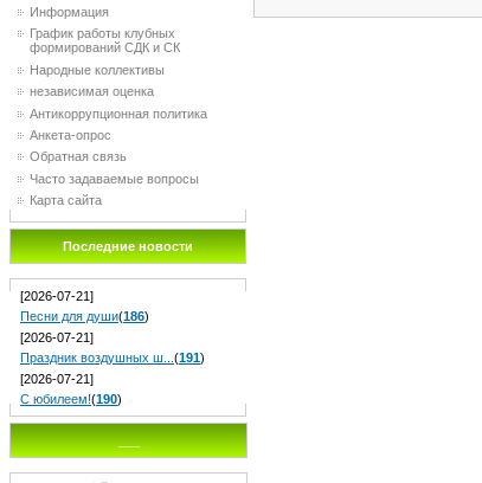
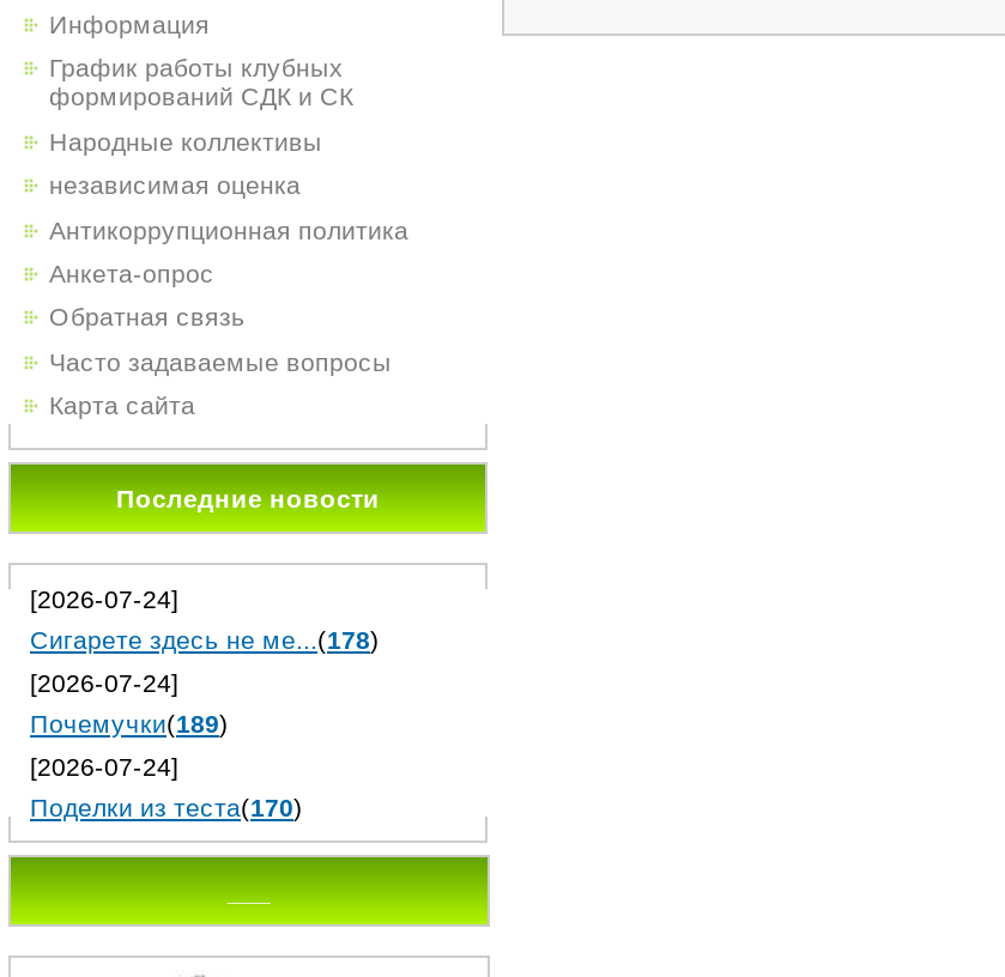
[20,289,149,323] [2026-07-21] | Песни для души(186) -> [30,584,380,654] [2026-07-24] | Сигарете здесь не ме...(178)
[20,330,205,365] [2026-07-21] | Праздник воздушных ш...(191) -> [30,668,229,738] [2026-07-24] | Почемучки(189)
[20,372,122,406] [2026-07-21] | С юбилеем!(190) -> [30,752,303,821] [2026-07-24] | Поделки из теста(170)

